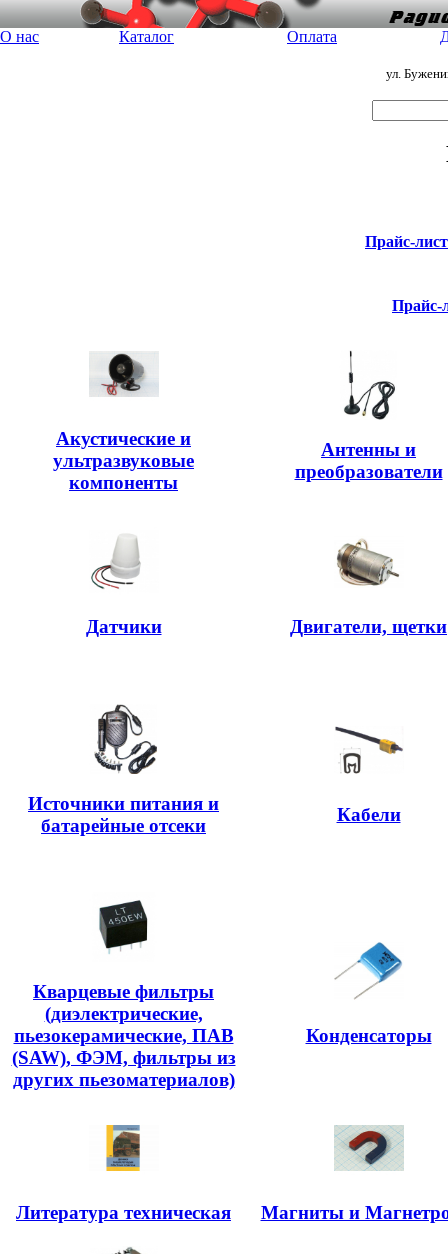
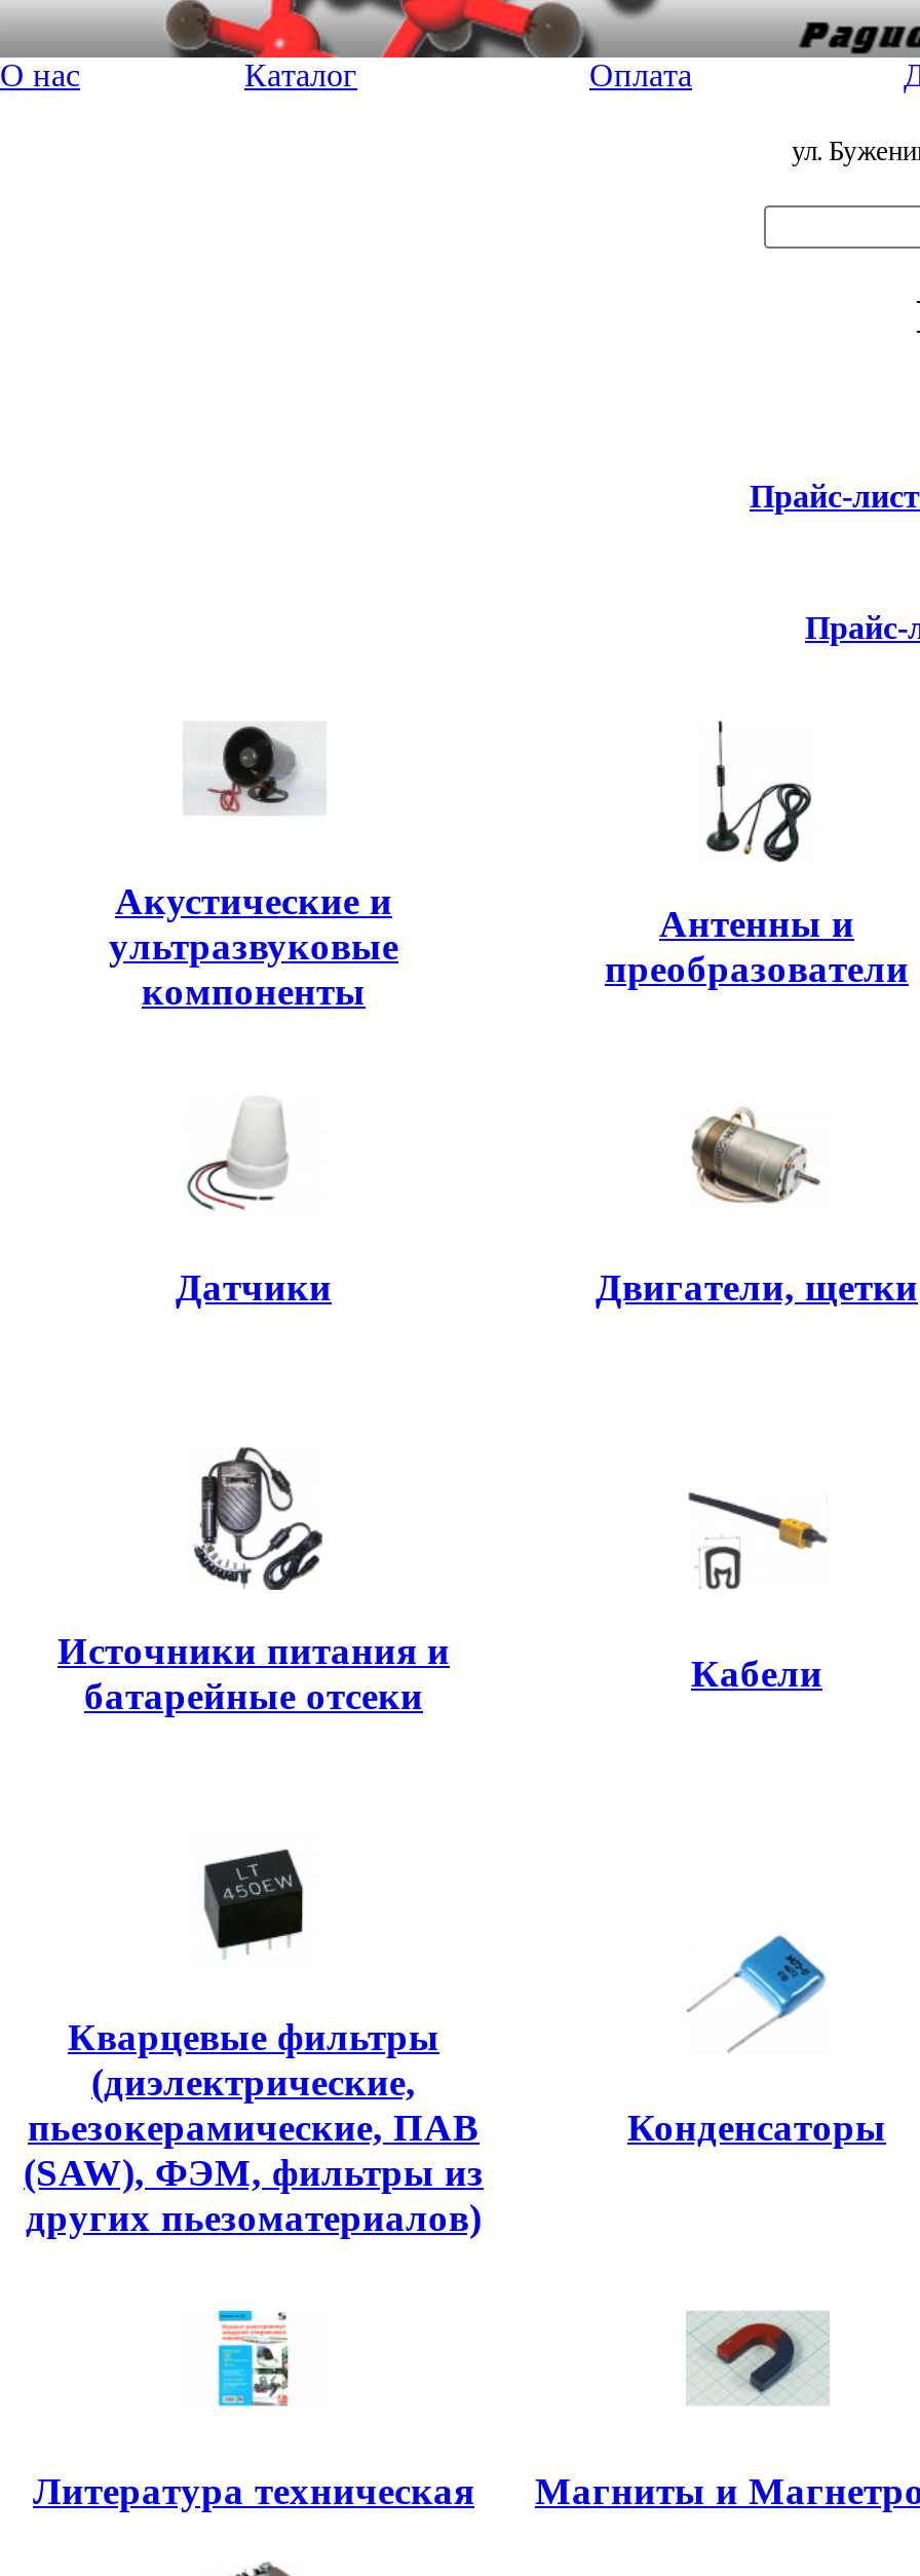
[105,1124,140,1172] [image] -> [216,2309,290,2408] [image]

